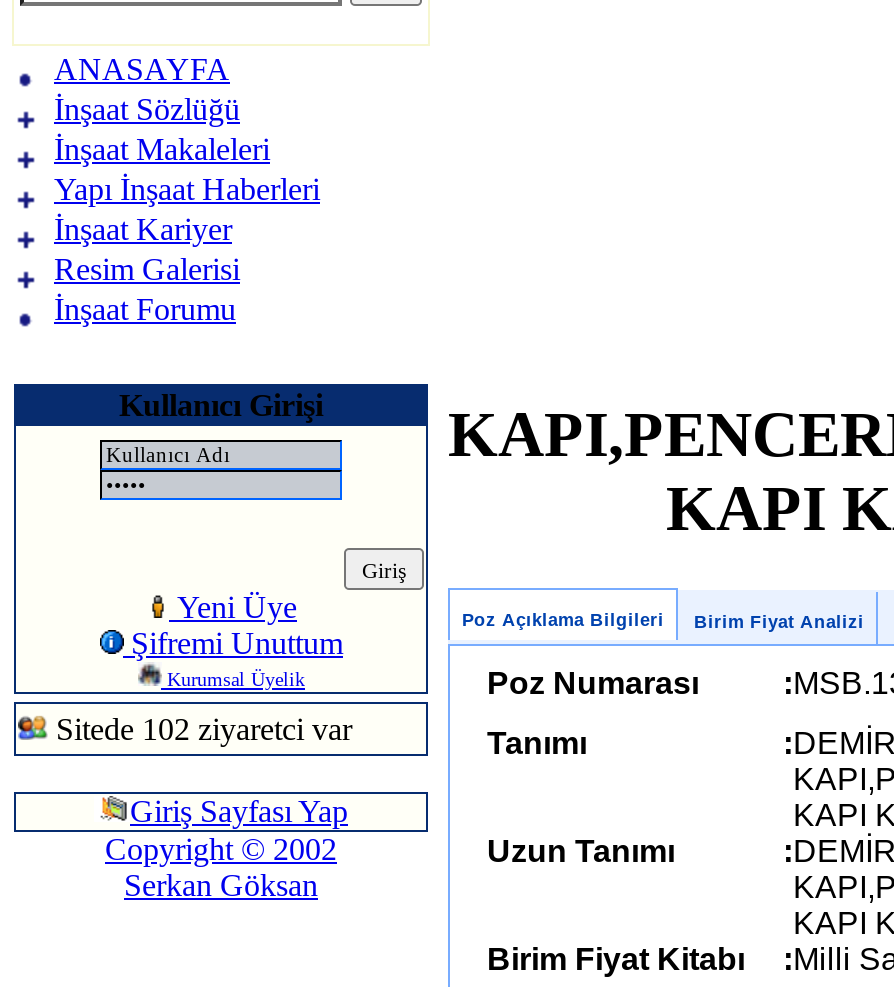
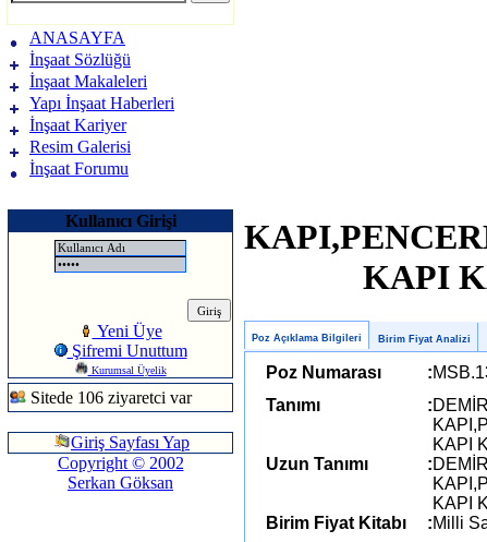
[56,712,352,746] Sitede 102 ziyaretci var -> [31,388,192,407] Sitede 106 ziyaretci var

